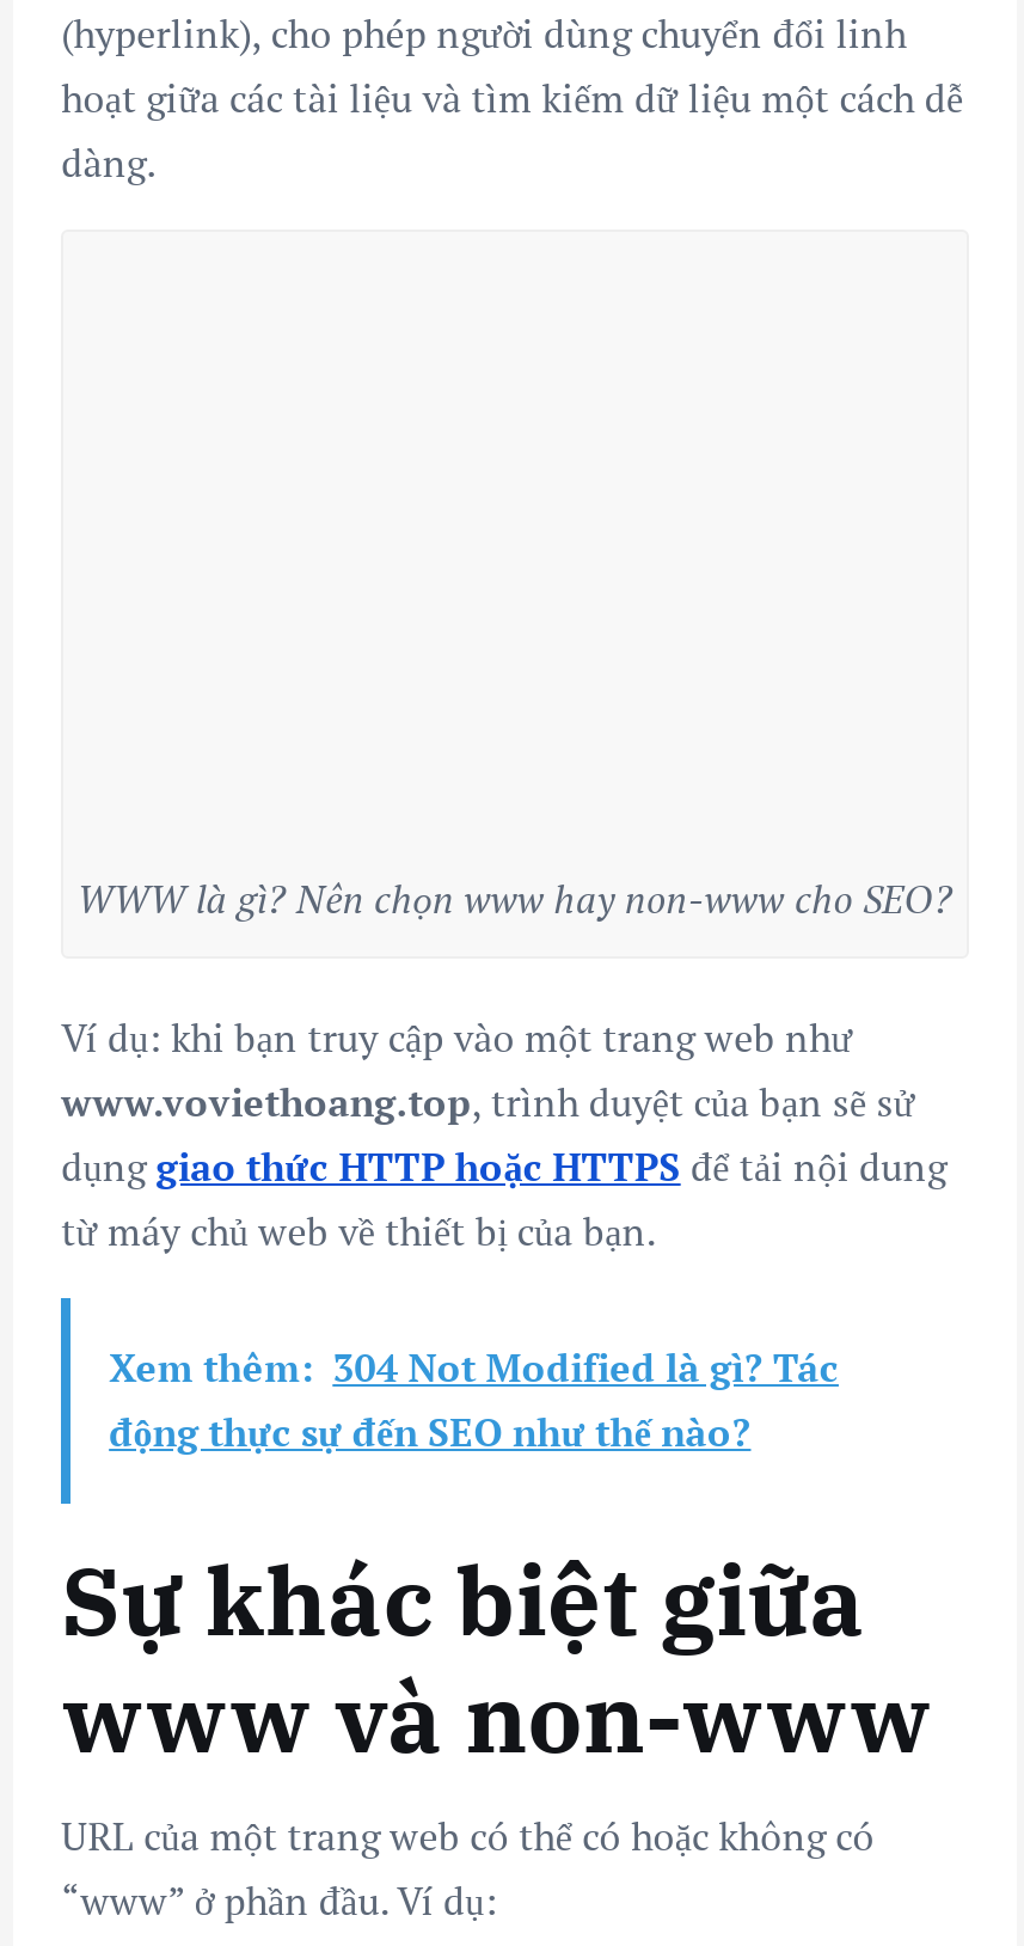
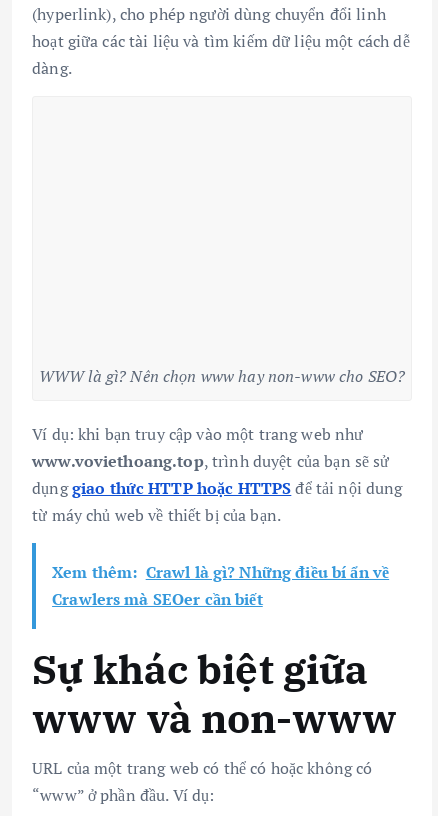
[109,1341,839,1458] Xem thêm: 304 Not Modified là gì? Tác | động thực sự đến SEO như thế nào? -> [52,561,389,610] Xem thêm: Crawl là gì? Những điều bí ẩn về | Crawlers mà SEOer cần biết

